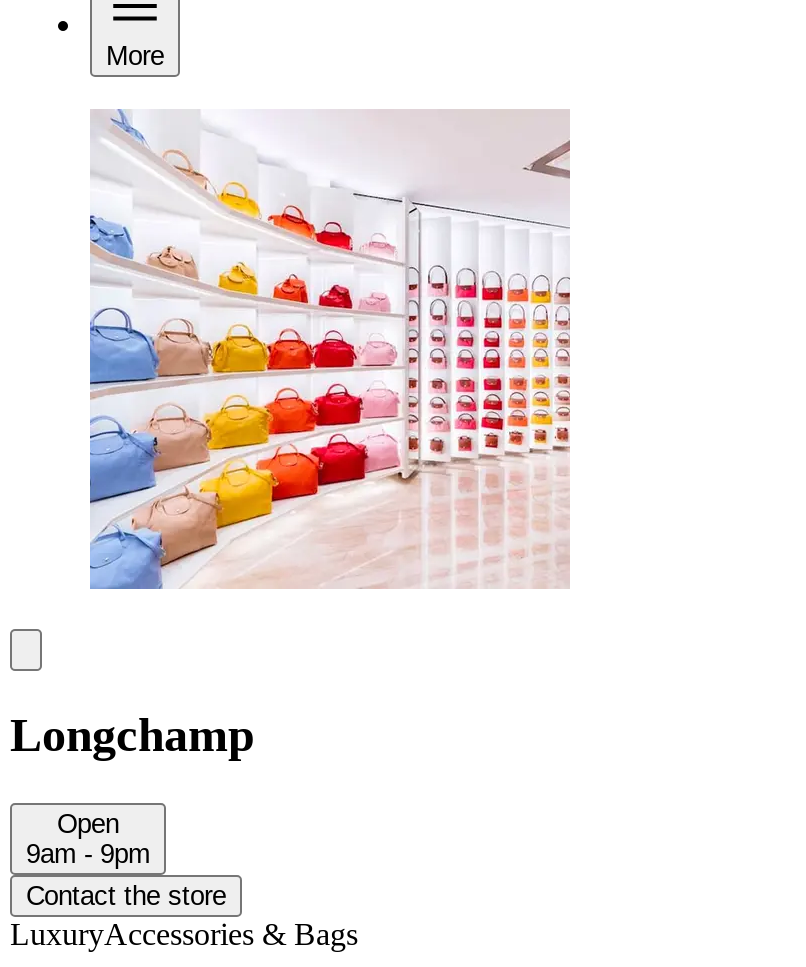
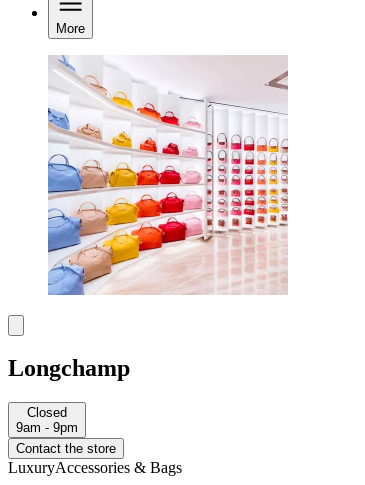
[57,810,119,840] Open -> [27,405,67,420] Closed

